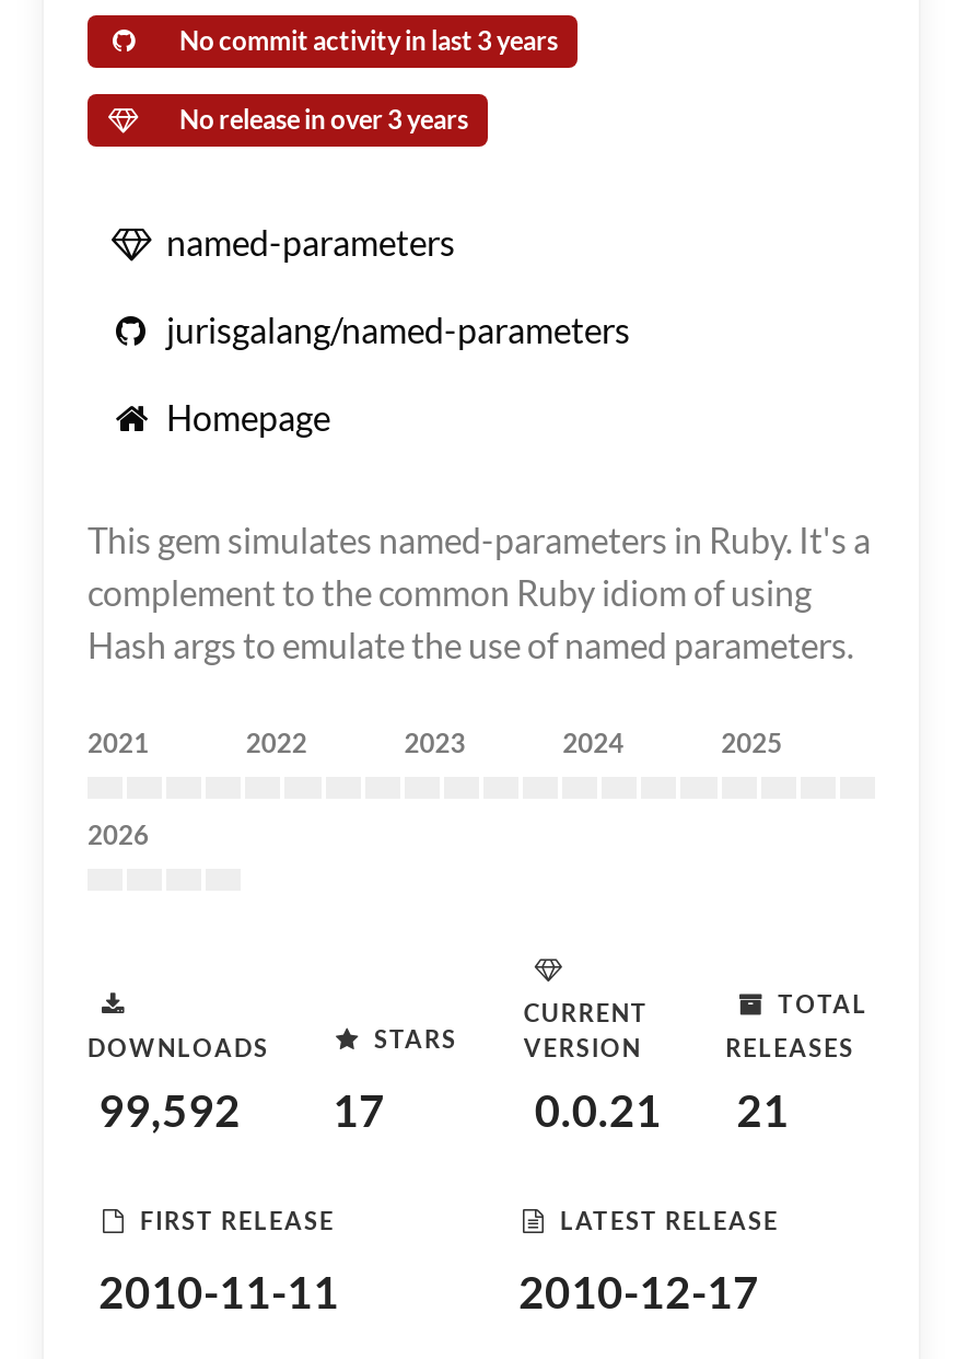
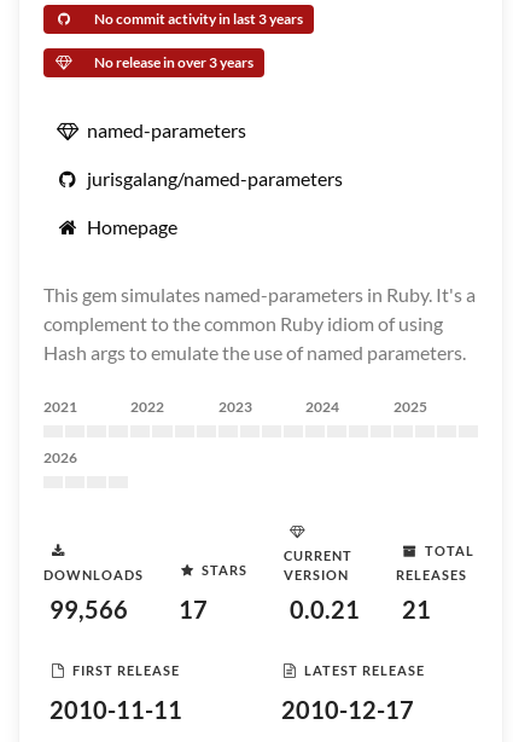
[98,1083,385,1136] 99,592 17 -> [49,595,208,624] 99,566 17

